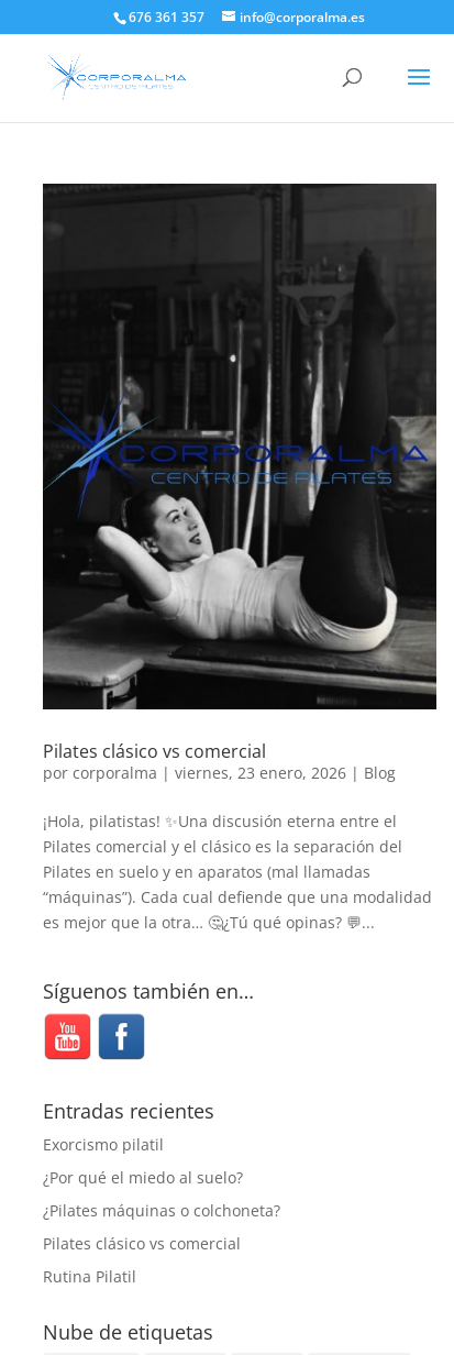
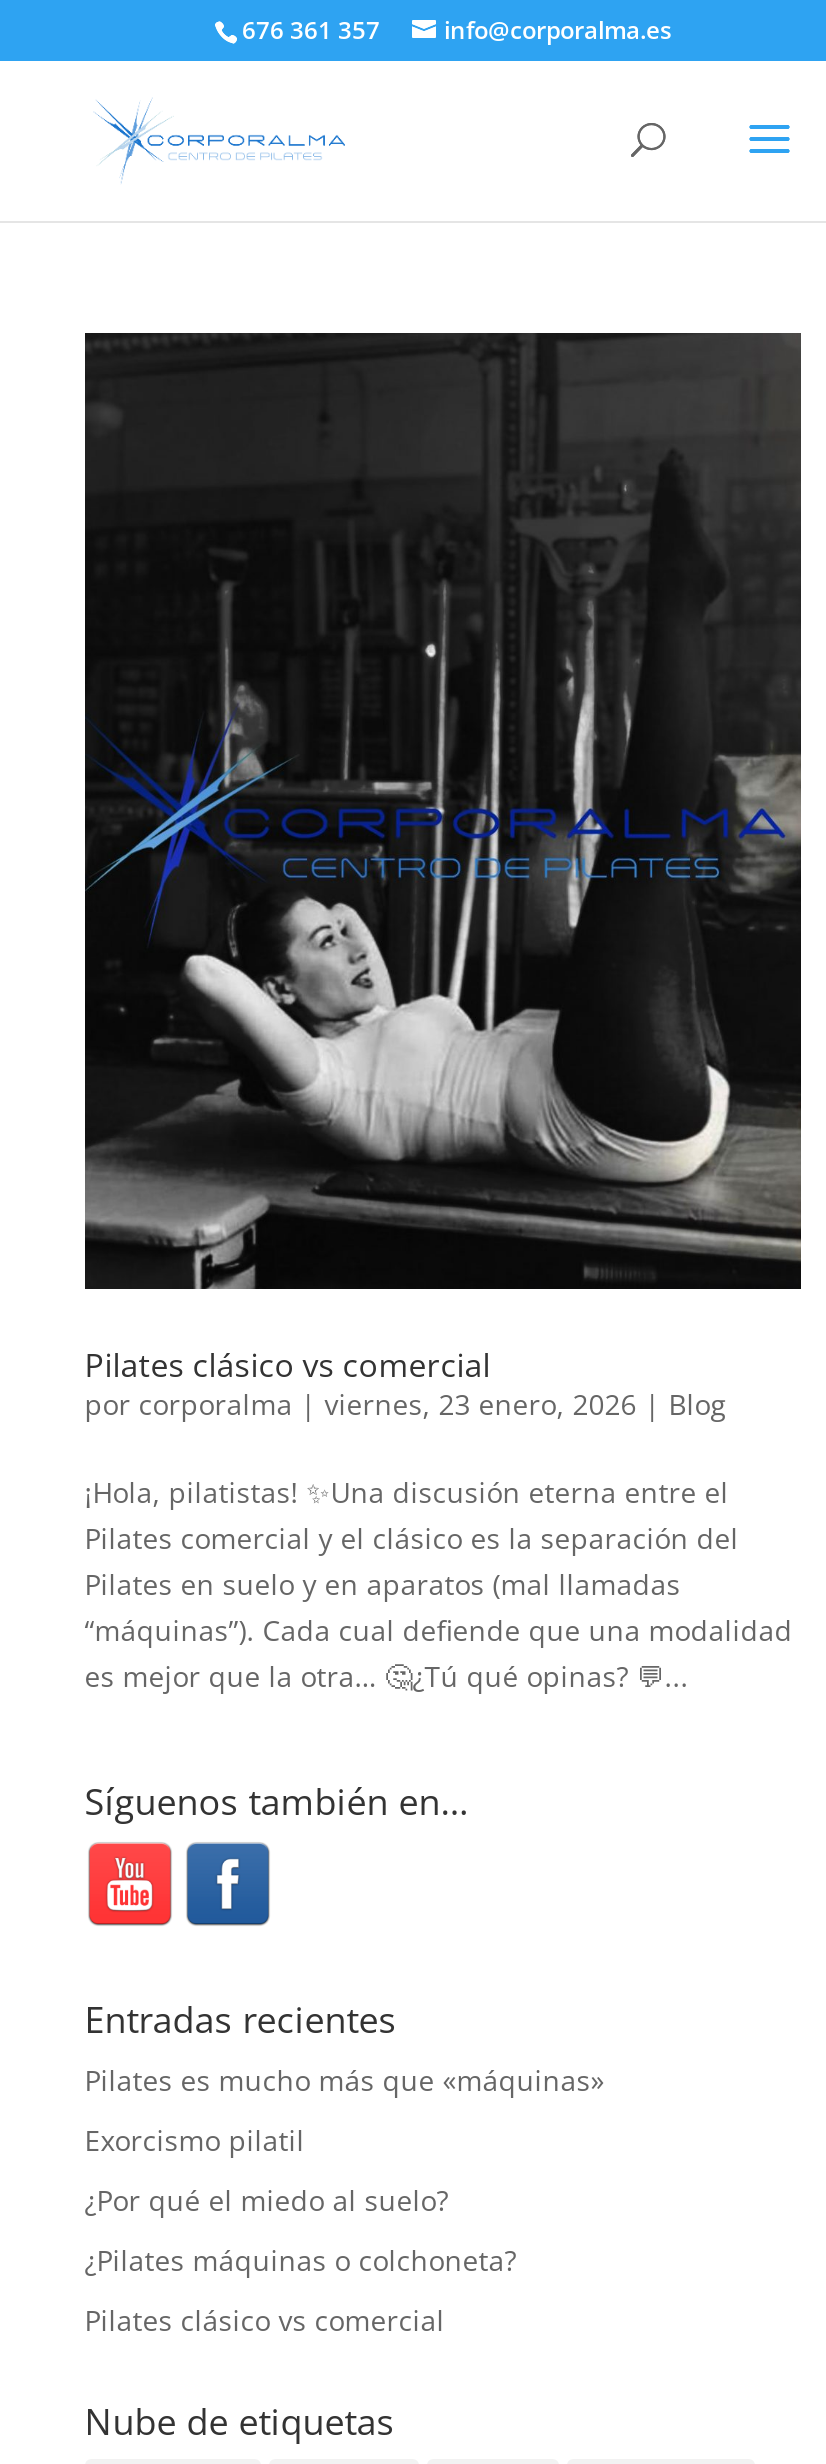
none -> [85,2062,605,2100] Pilates es mucho más que «máquinas»
moved [43,1134,280,1254] -> [85,2122,517,2340]: Exorcismo pilatil | ¿Por qué el miedo al suelo? | ¿Pilates máquinas o colchoneta? | Pilates clásico vs comercial
[43,1266,136,1287] Rutina Pilatil -> none

